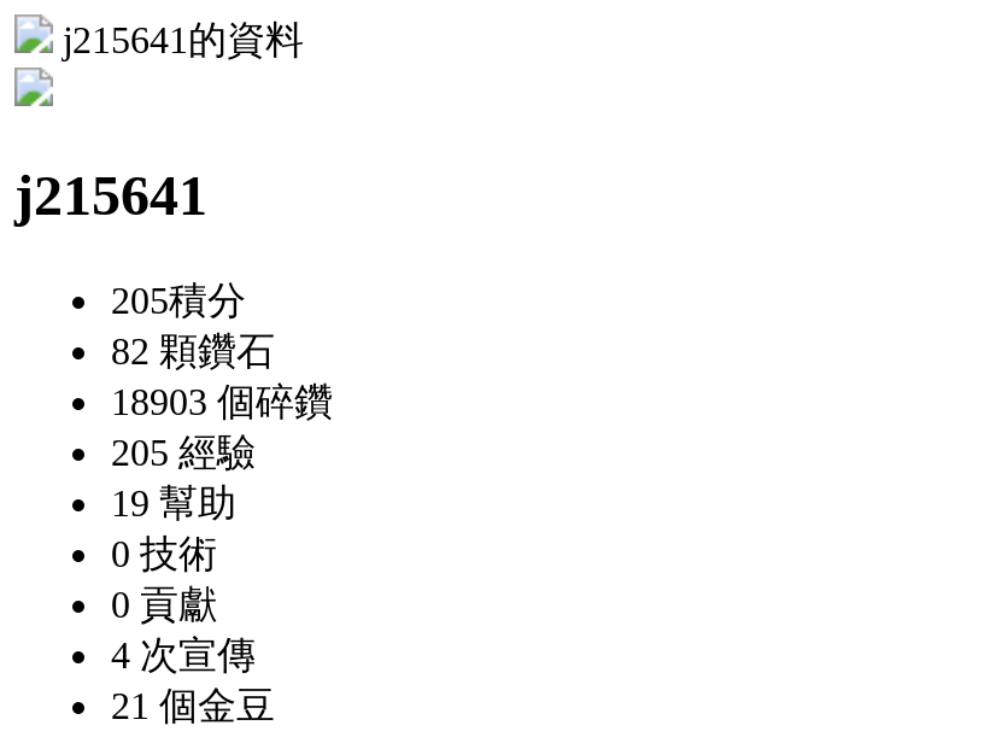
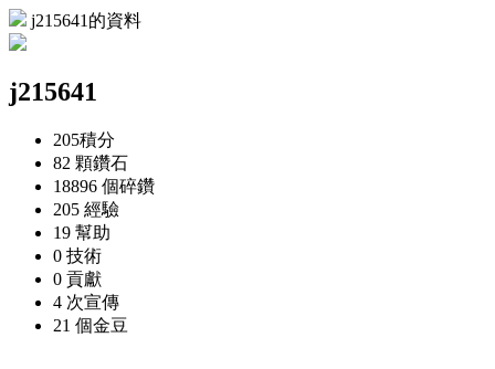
[111,381,333,422] 18903 個碎鑽 -> [53,177,155,195] 18896 個碎鑽

